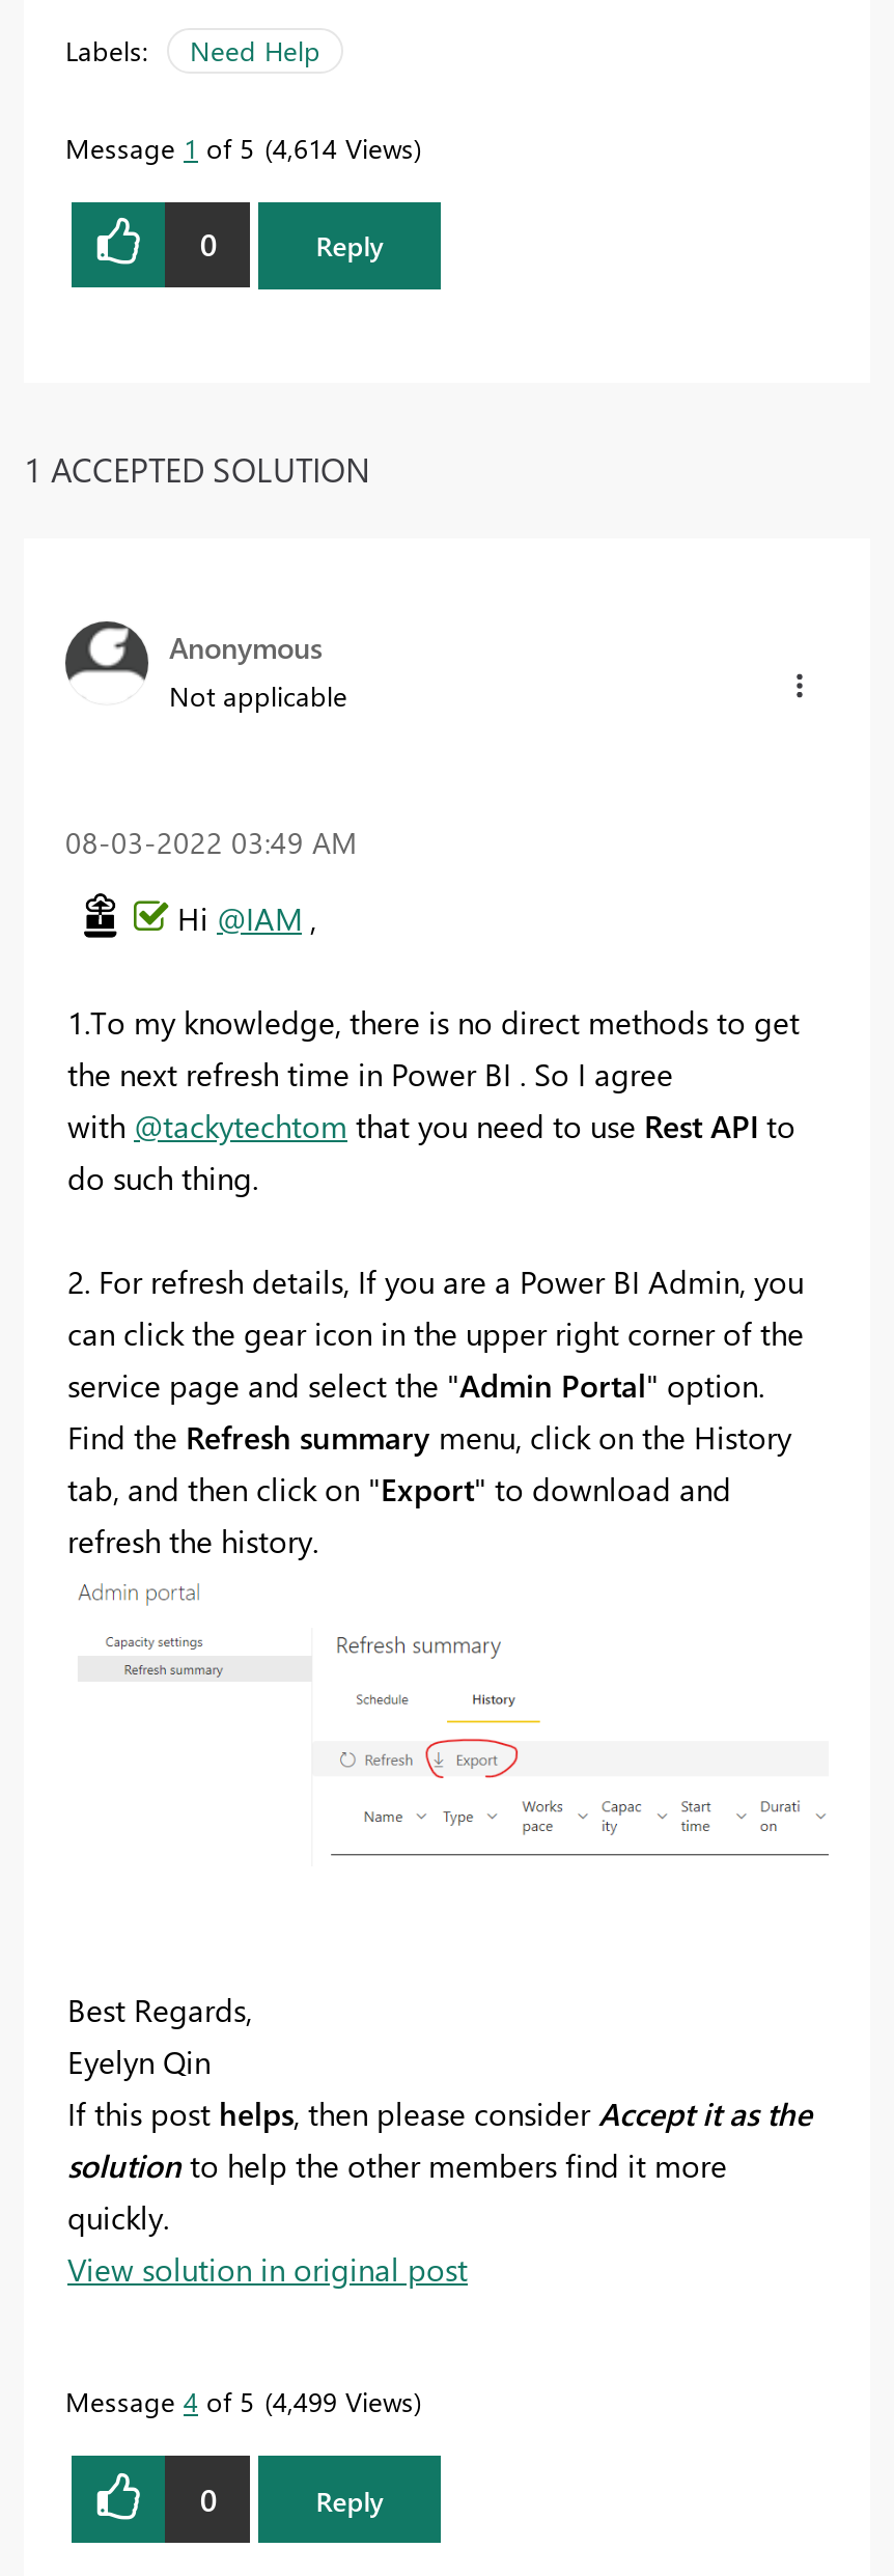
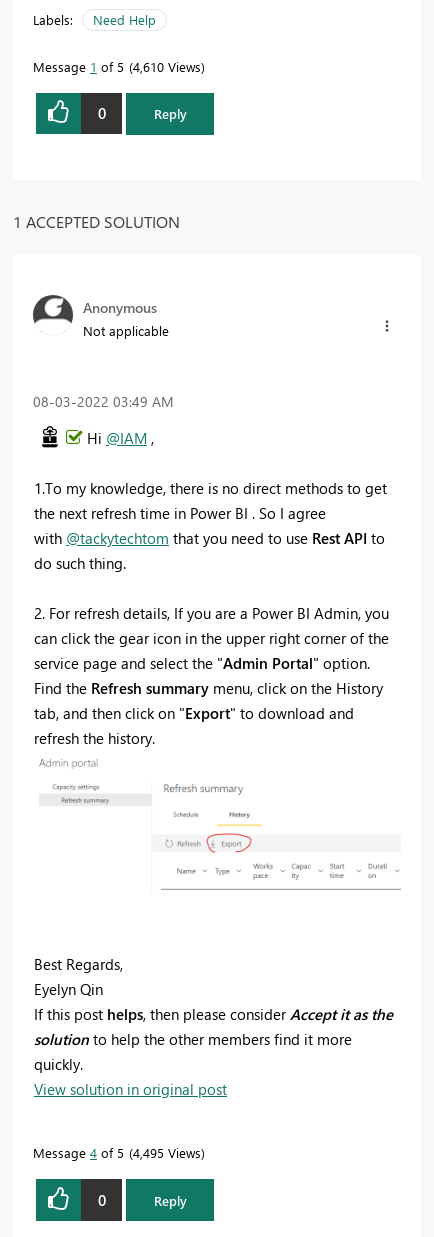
[65,129,414,164] Message 1 of 5 4,614 Views -> [33,58,201,75] Message 1 of 5 4,610 Views
[65,2383,414,2419] Message 4 of 5 4,499 Views -> [33,1144,201,1161] Message 4 of 5 4,495 Views

